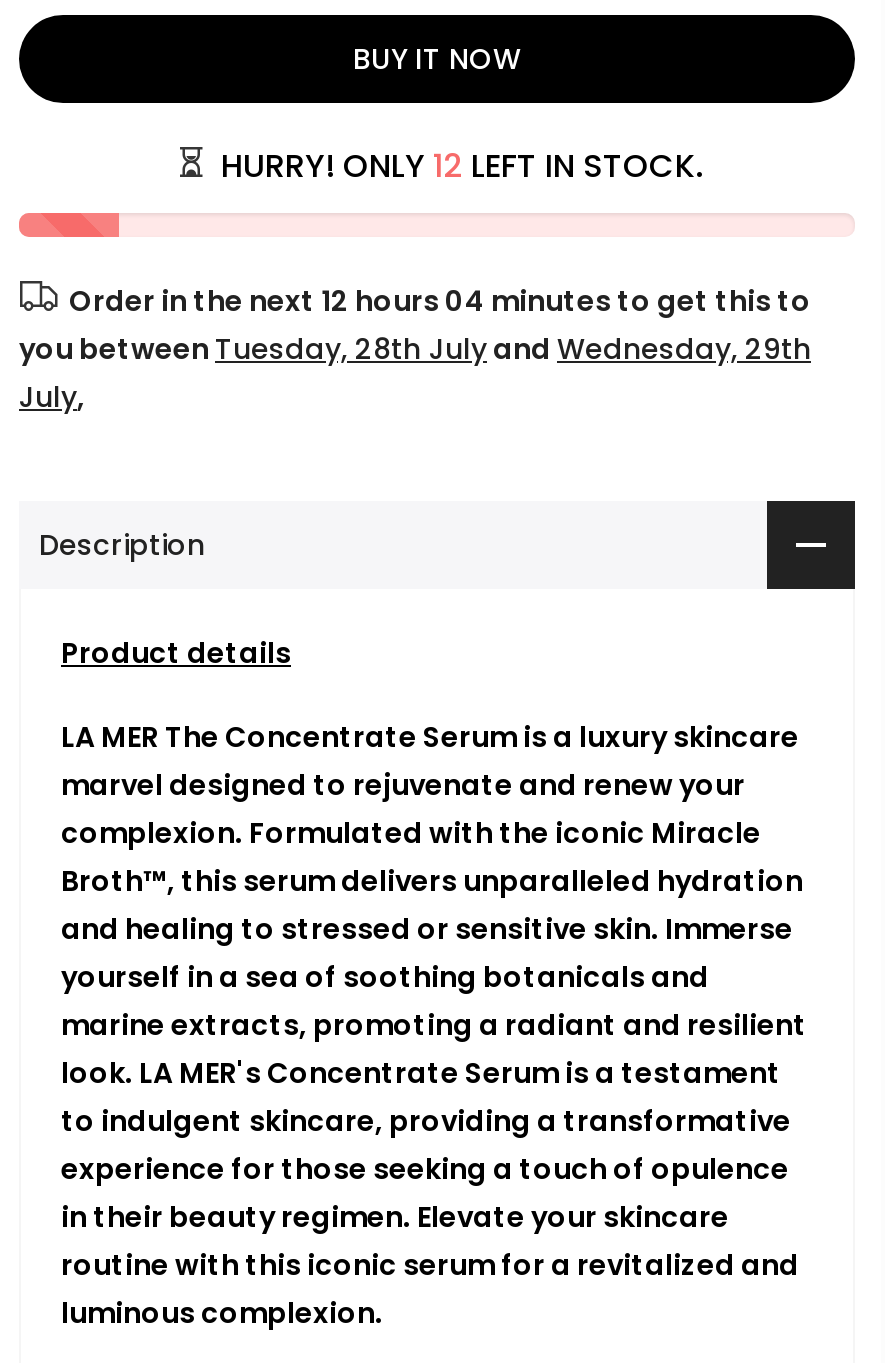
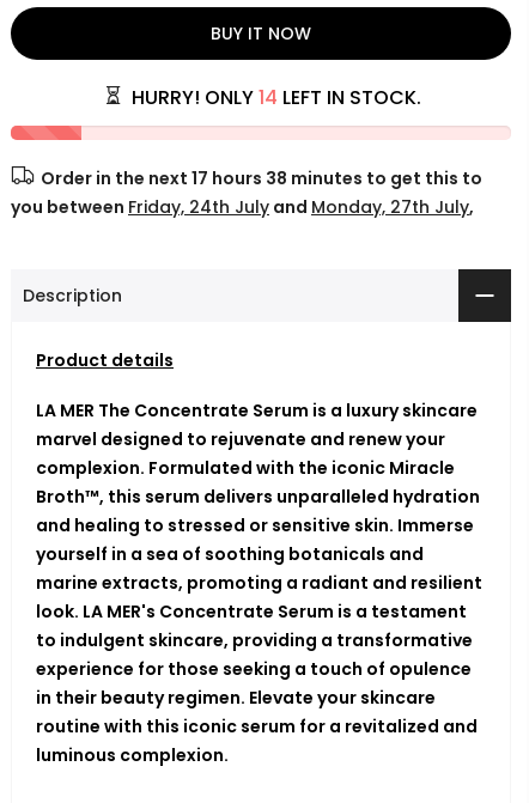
[221,143,703,189] HURRY! ONLY 12 LEFT IN STOCK. -> [131,84,421,111] HURRY! ONLY 14 LEFT IN STOCK.
[19,281,811,417] Order in the next 12 hours 04 minutes to get this to | you between Tuesday, 28th July and Wednesday, 29th | July, -> [11,166,482,219] Order in the next 17 hours 38 minutes to get this to | you between Friday, 24th July and Monday, 27th July,

